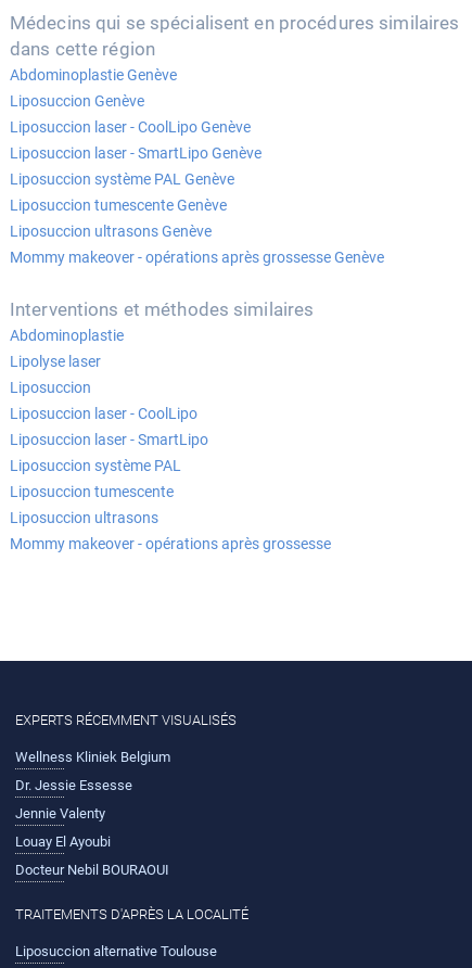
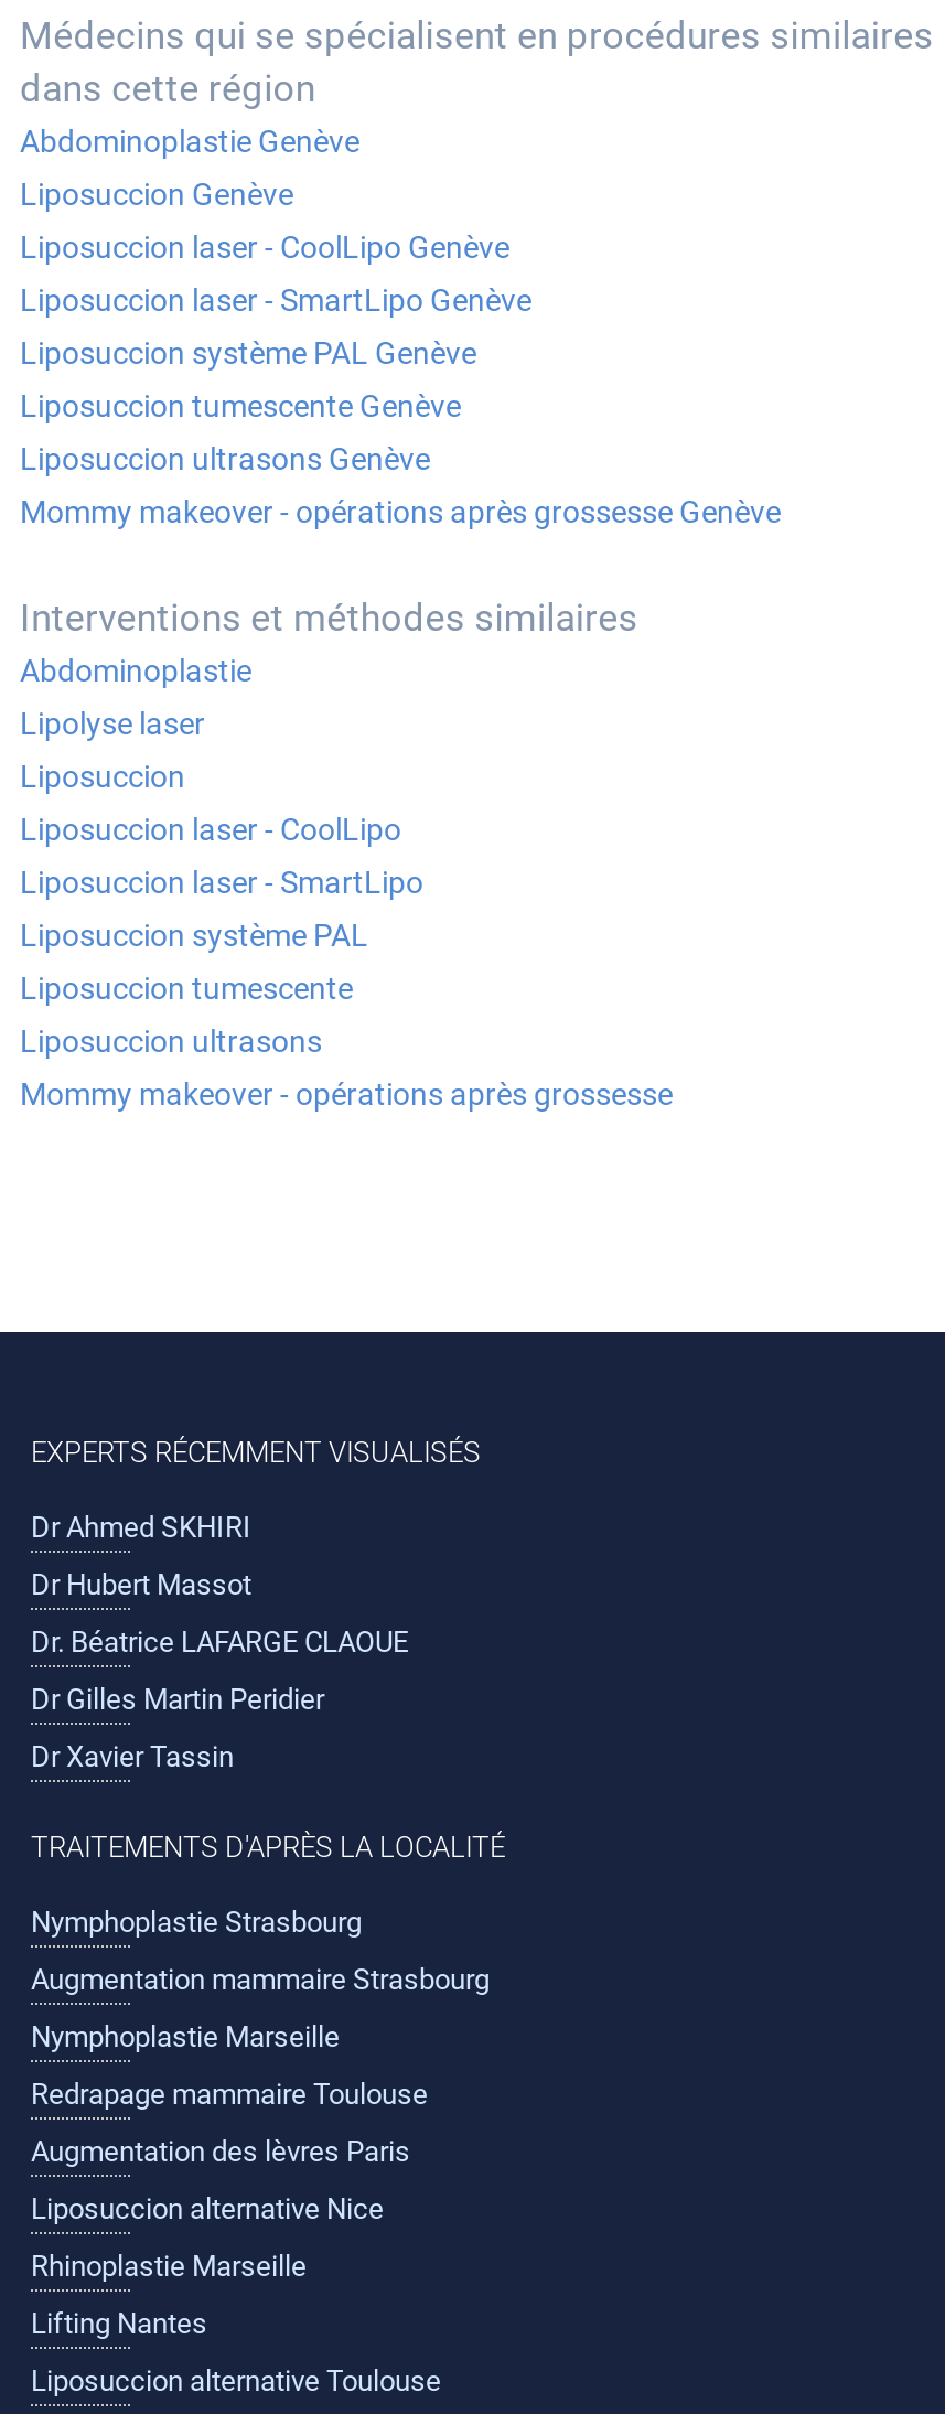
[15,749,170,765] Wellness Kliniek Belgium -> [31,1511,251,1544] Dr Ahmed SKHIRI
[15,777,132,793] Dr. Jessie Essesse -> [31,1568,251,1601] Dr Hubert Massot
[15,805,105,821] Jennie Valenty -> [31,1626,408,1659] Dr. Béatrice LAFARGE CLAOUE
[15,833,111,850] Louay El Ayoubi -> [31,1683,324,1716] Dr Gilles Martin Peridier
[15,862,169,878] Docteur Nebil BOURAOUI -> [31,1740,234,1773] Dr Xavier Tassin
none -> [31,1906,490,2340] Nymphoplastie Strasbourg | Augmentation mammaire Strasbourg | Nymphoplastie Marseille | Redrapage mammaire Toulouse | Augmentation des lèvres Paris | Liposuccion alternative Nice | Rhinoplastie Marseille | Lifting Nantes

